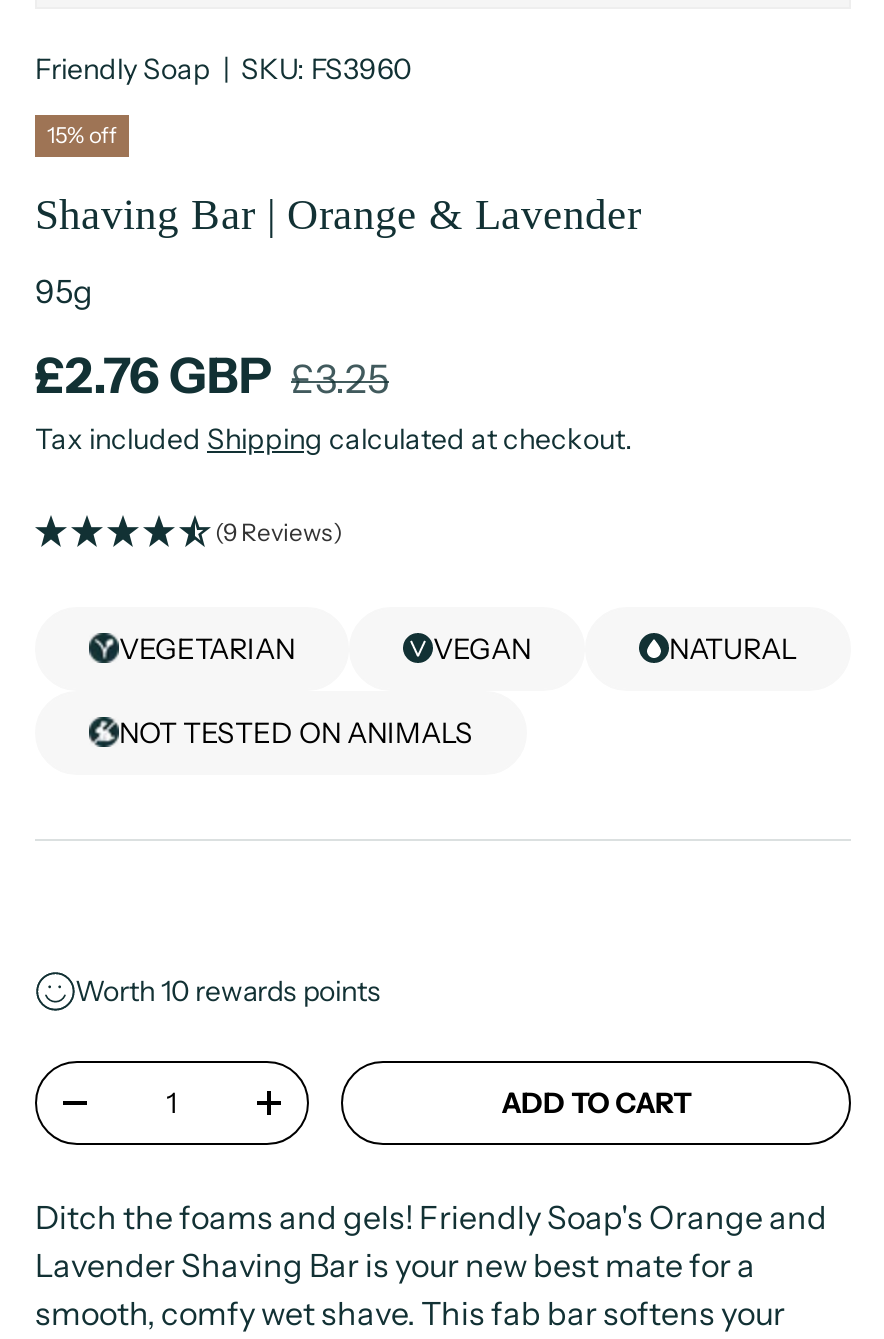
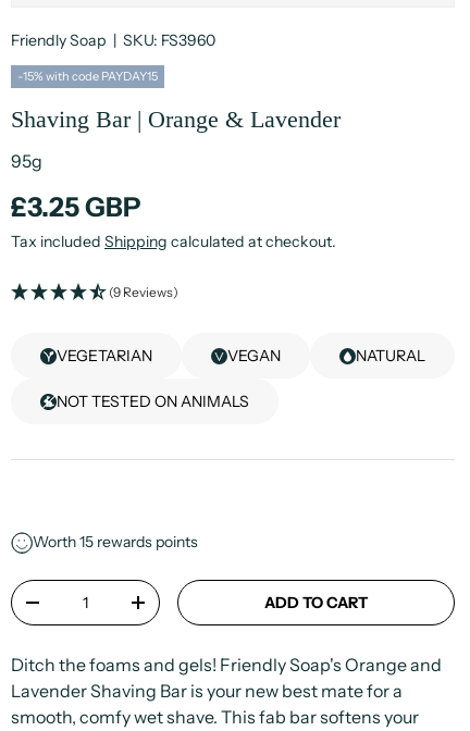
[47,121,117,149] 15% off -> [17,69,158,84] -15% with code PAYDAY15
[35,345,389,405] £2.76 GBP £3.25 -> [11,190,140,223] £3.25 GBP
[75,973,381,1009] Worth 10 rewards points -> [33,532,198,552] Worth 15 rewards points

